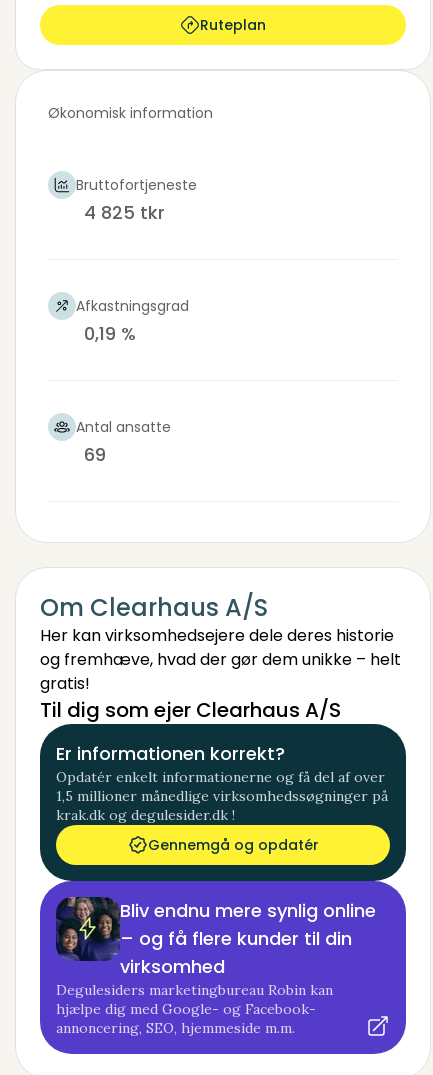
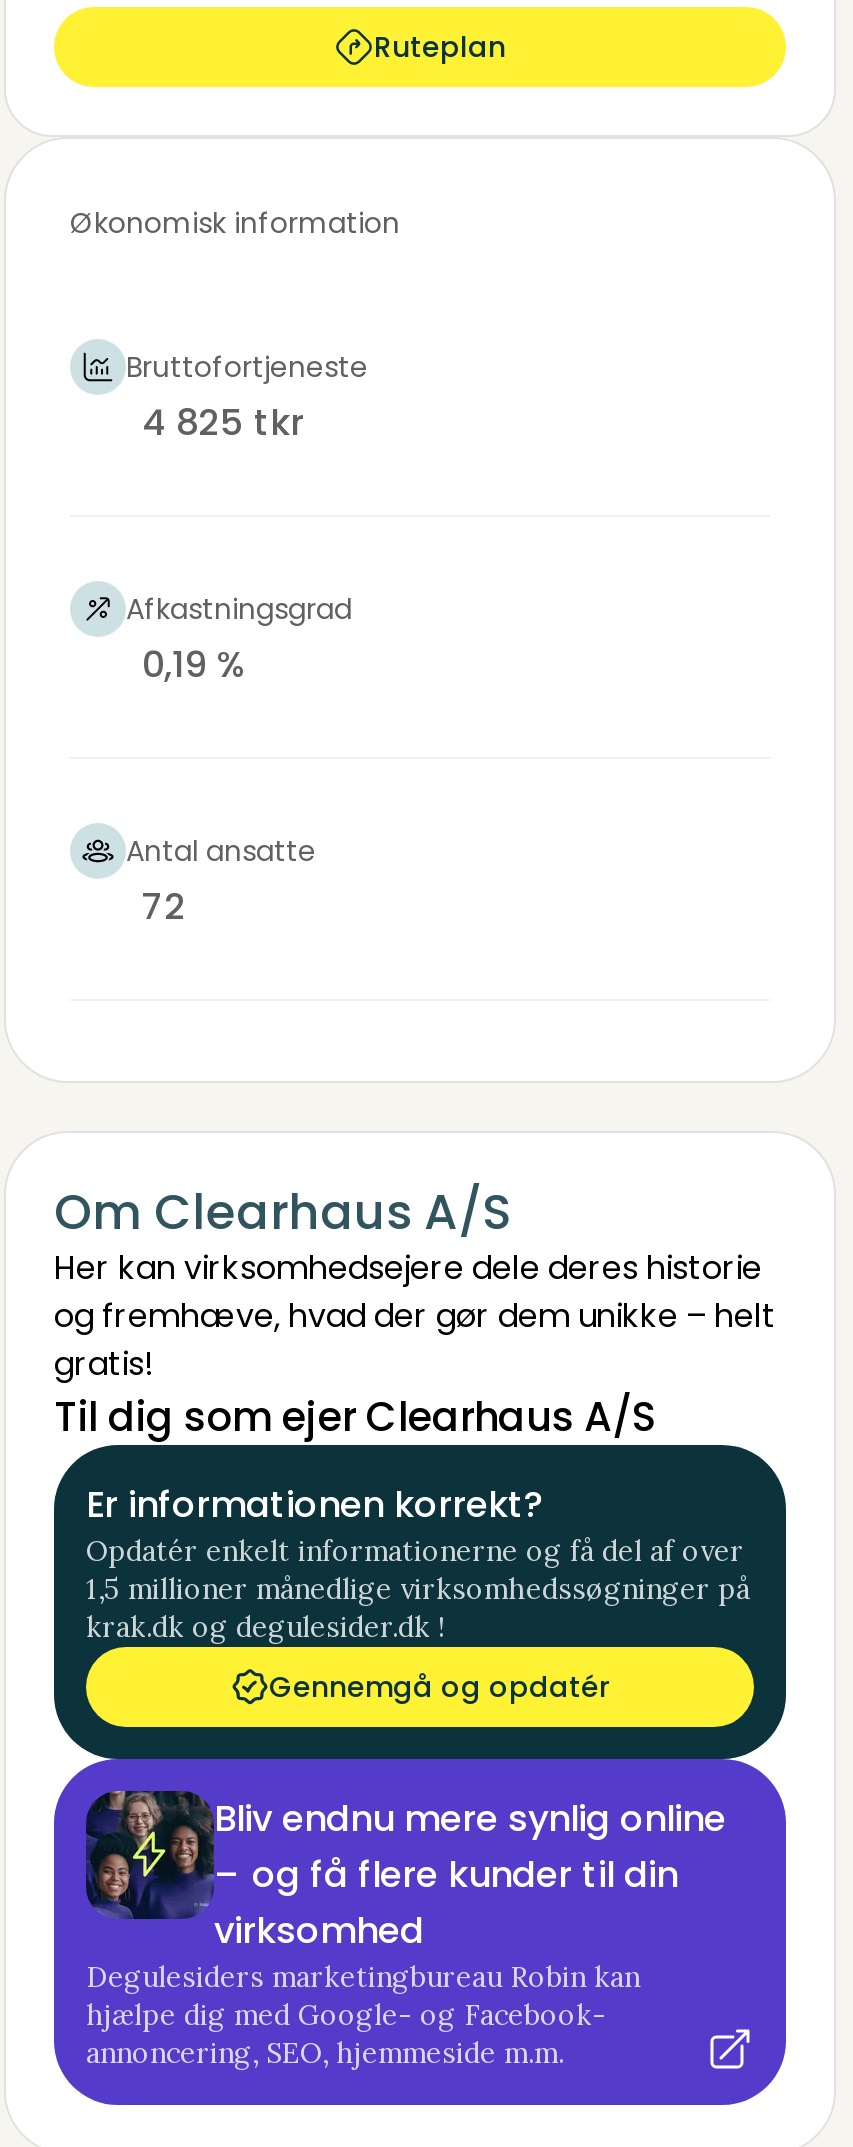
[84,442,106,467] 69 -> [142,881,186,931] 72

